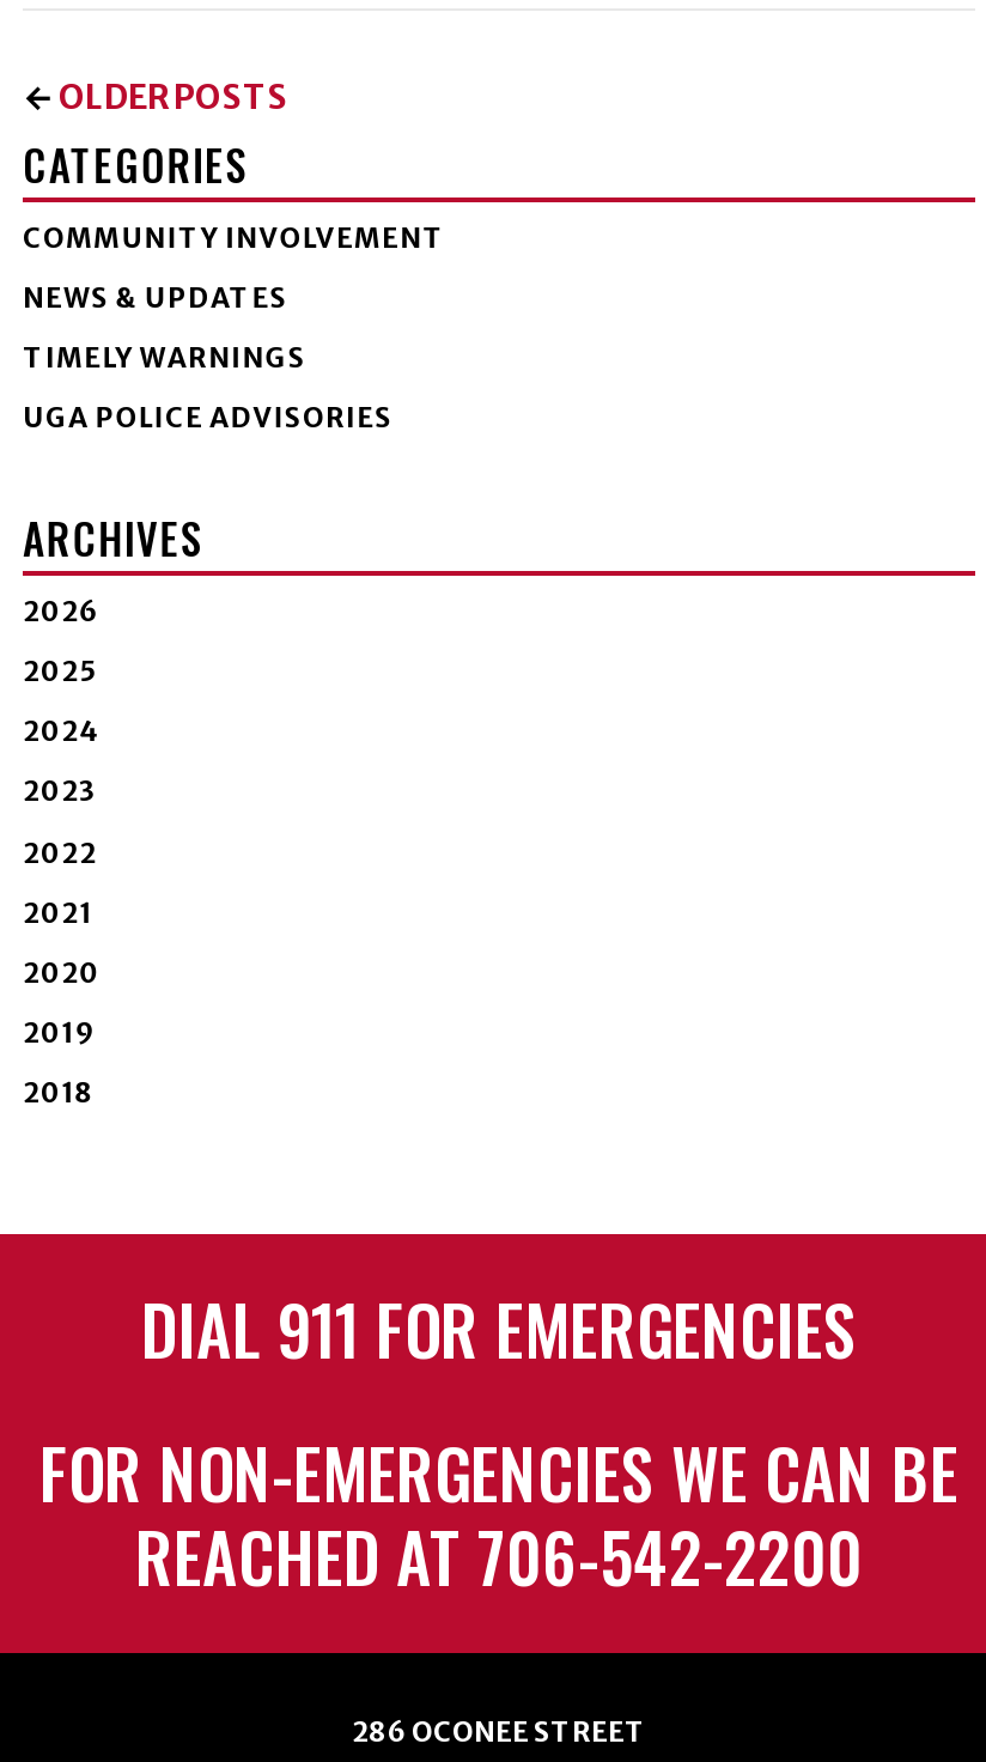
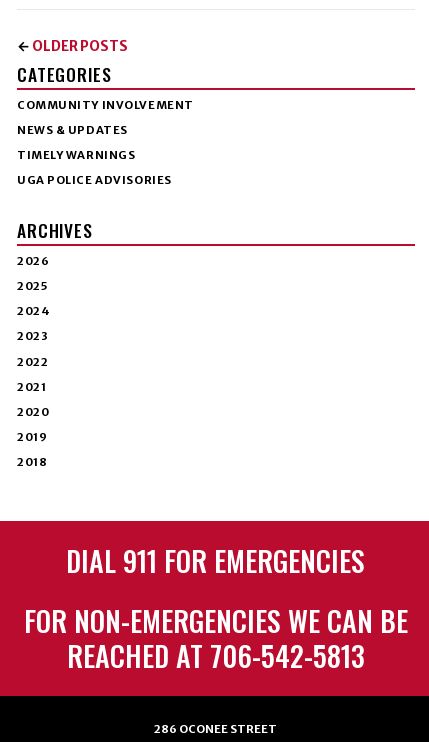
[135,1507,863,1605] REACHED AT 706-542-2200 -> [67,635,365,676] REACHED AT 706-542-5813

